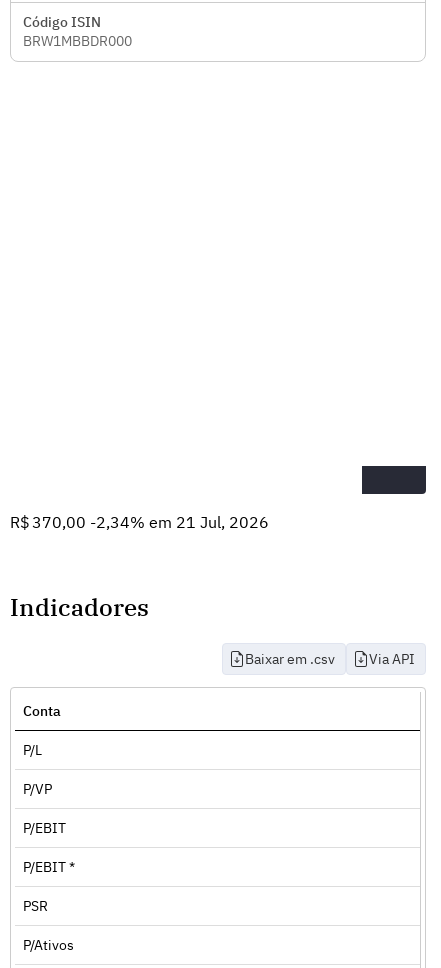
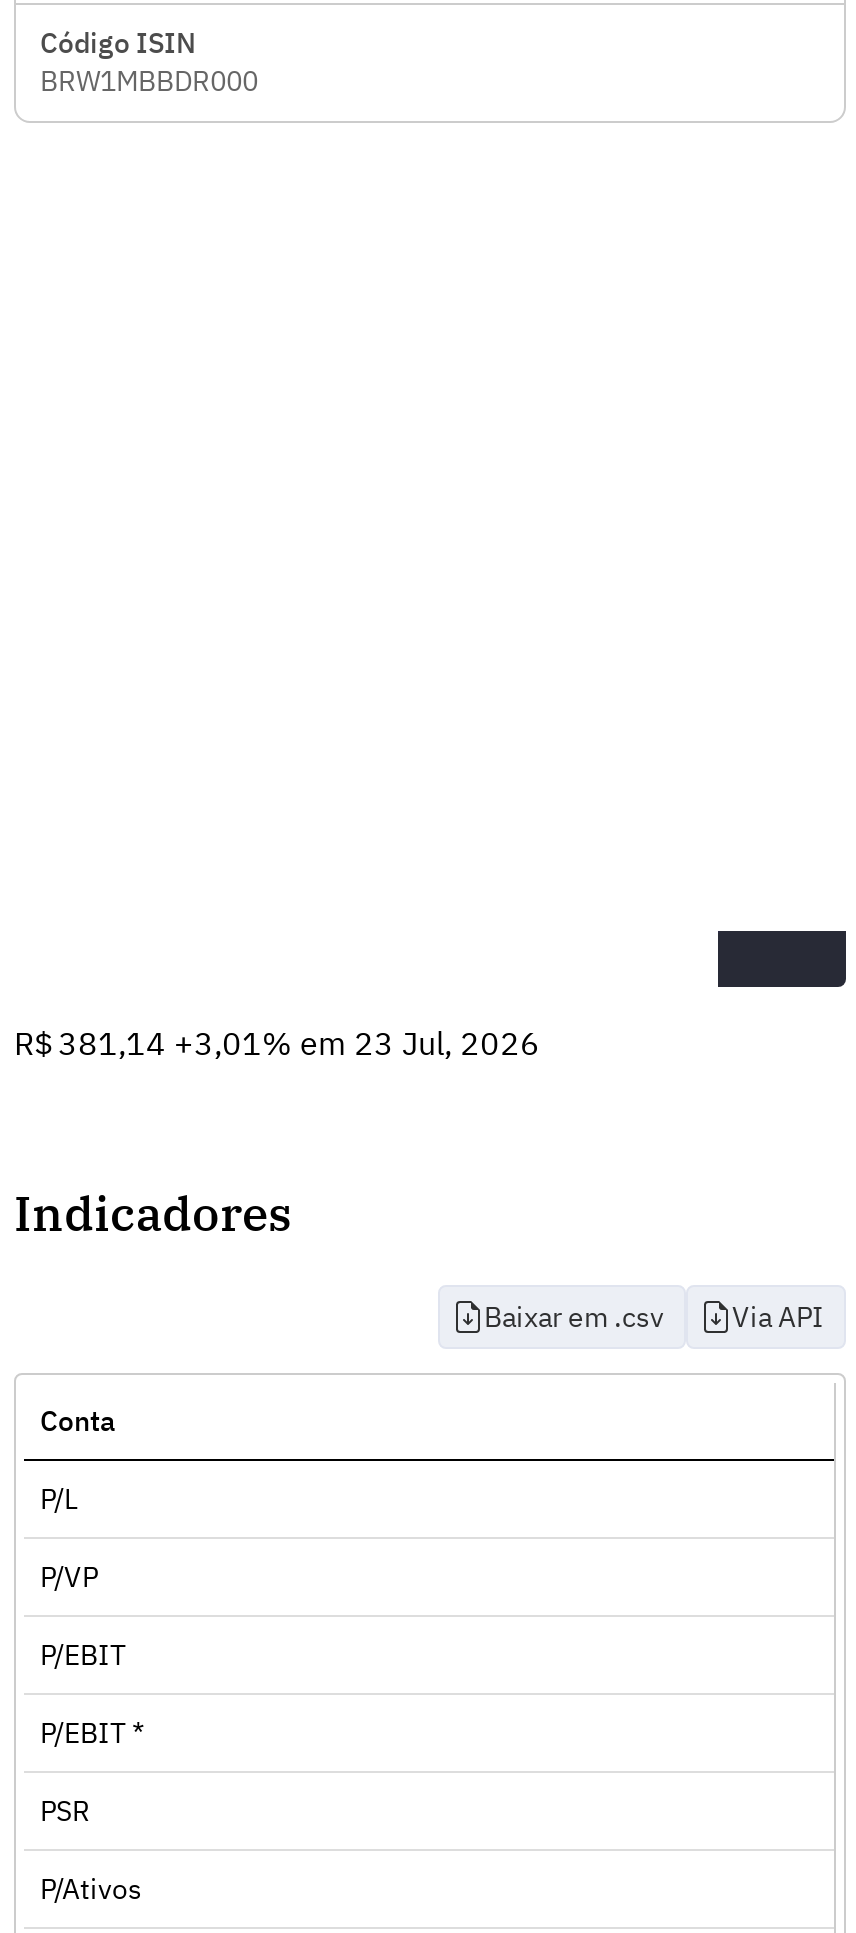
[10,512,269,532] R$ 370,00 -2,34% em 21 Jul, 2026 -> [14,1023,540,1063] R$ 381,14 +3,01% em 23 Jul, 2026

